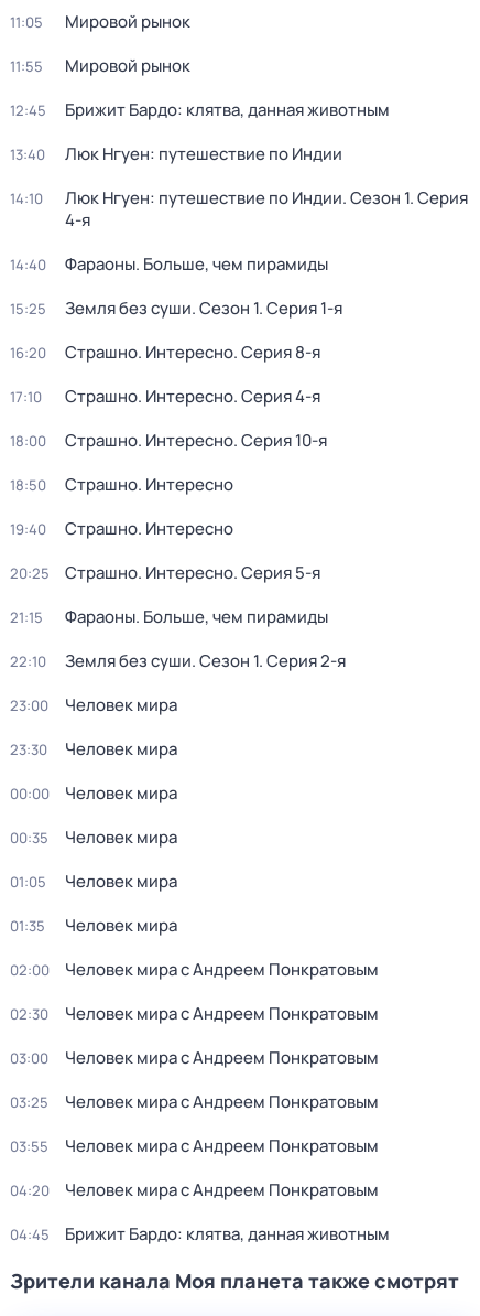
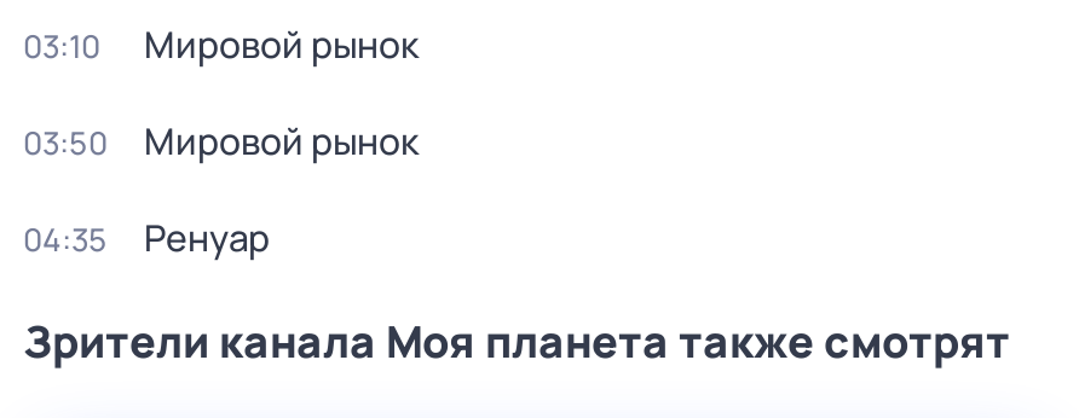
[10,10,190,33] 11:05 Мировой рынок -> [23,19,420,70] 03:10 Мировой рынок
[10,54,190,77] 11:55 Мировой рынок -> [23,116,420,167] 03:50 Мировой рынок
[10,98,468,1245] 12:45 | Брижит Бардо: клятва, данная животным | 13:40 | Люк Нгуен: путешествие по Индии | 14:10 | Люк Нгуен: путешествие по Индии. Сезон 1. Серия | 4-я | 14:40 | Фараоны. Больше, чем пирамиды | 15:25 | Земля без суши. Сезон 1. Серия 1-я | 16:20 | Страшно. Интересно. Серия 8-я | 17:10 | Страшно. Интересно. Серия 4-я | 18:00 | Страшно. Интересно. Серия 10-я | 18:50 | Страшно. Интересно | 19:40 | Страшно. Интересно | 20:25 | Страшно. Интересно. Серия 5-я | 21:15 | Фараоны. Больше, чем пирамиды | 22:10 | Земля без суши. Сезон 1. Серия 2-я | 23:00 | Человек мира | 23:30 | Человек мира | 00:00 | Человек мира | 00:35 | Человек мира | 01:05 | Человек мира | 01:35 | Человек мира | 02:00 | Человек мира с Андреем Понкратовым | 02:30 | Человек мира с Андреем Понкратовым | 03:00 | Человек мира с Андреем Понкратовым | 03:25 | Человек мира с Андреем Понкратовым | 03:55 | Человек мира с Андреем Понкратовым | 04:20 | Человек мира с Андреем Понкратовым | 04:45 | Брижит Бардо: клятва, данная животным -> [23,213,270,263] 04:35 | Ренуар

